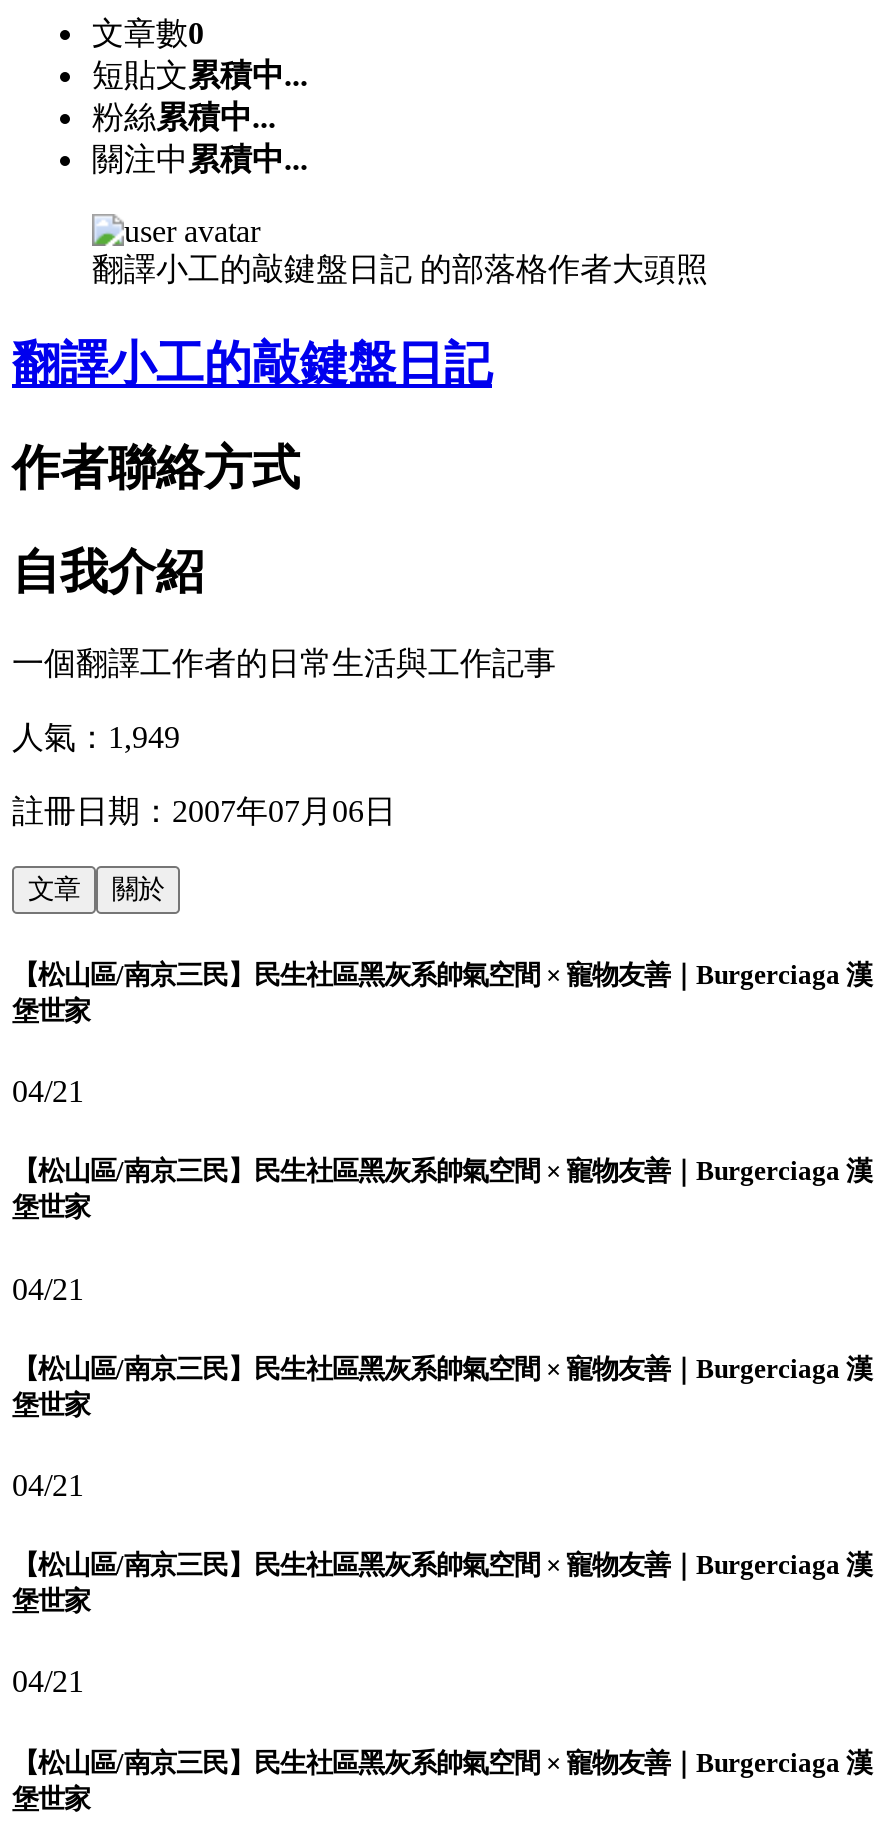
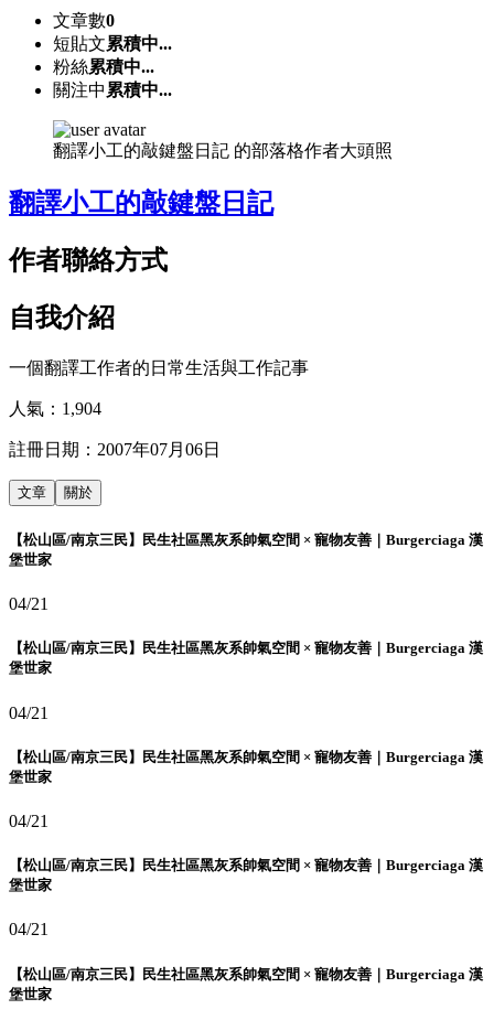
[12,720,180,754] 人氣：1,949 -> [9,399,101,418] 人氣：1,904

